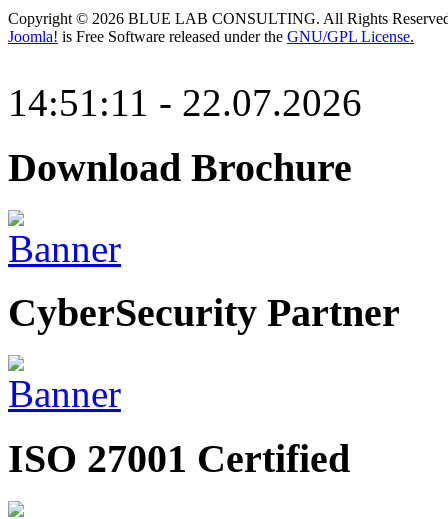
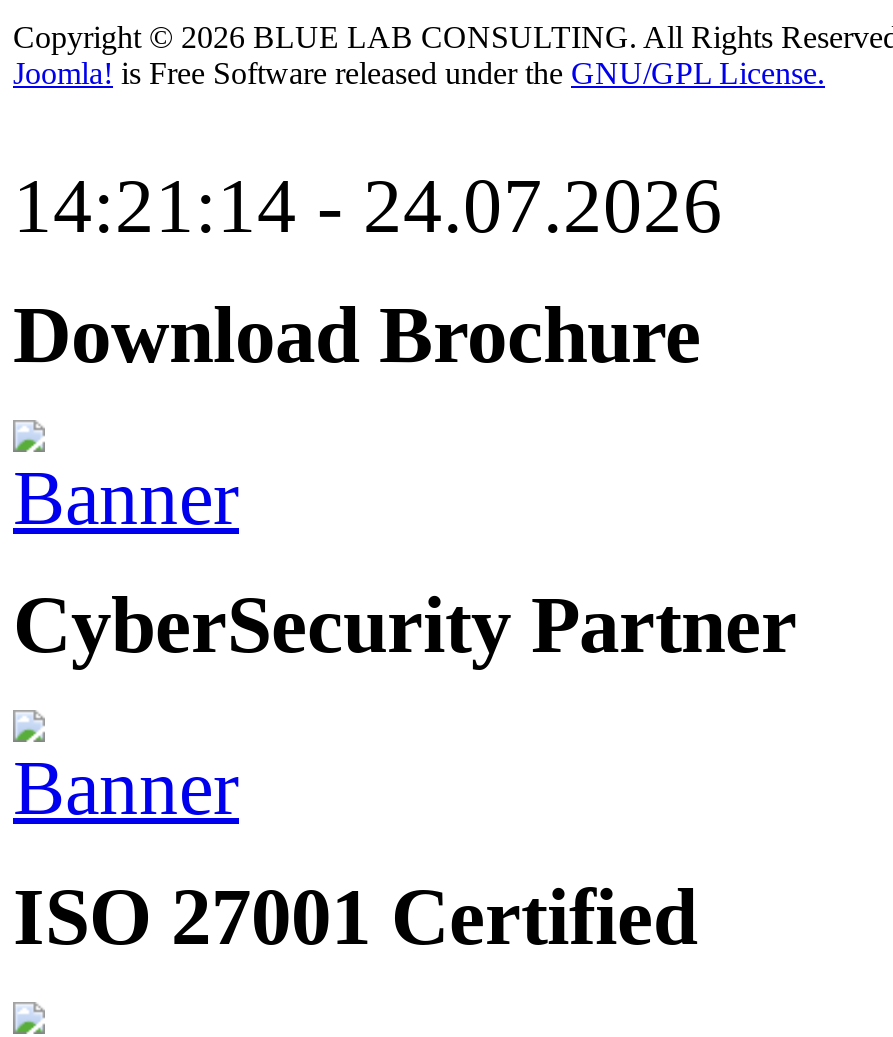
[8,81,362,124] 14:51:11 - 22.07.2026 -> [13,163,723,249] 14:21:14 - 24.07.2026

